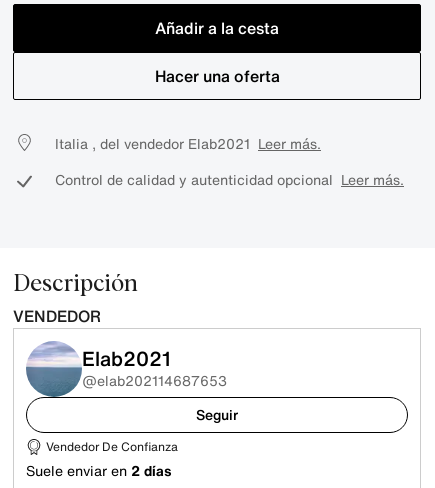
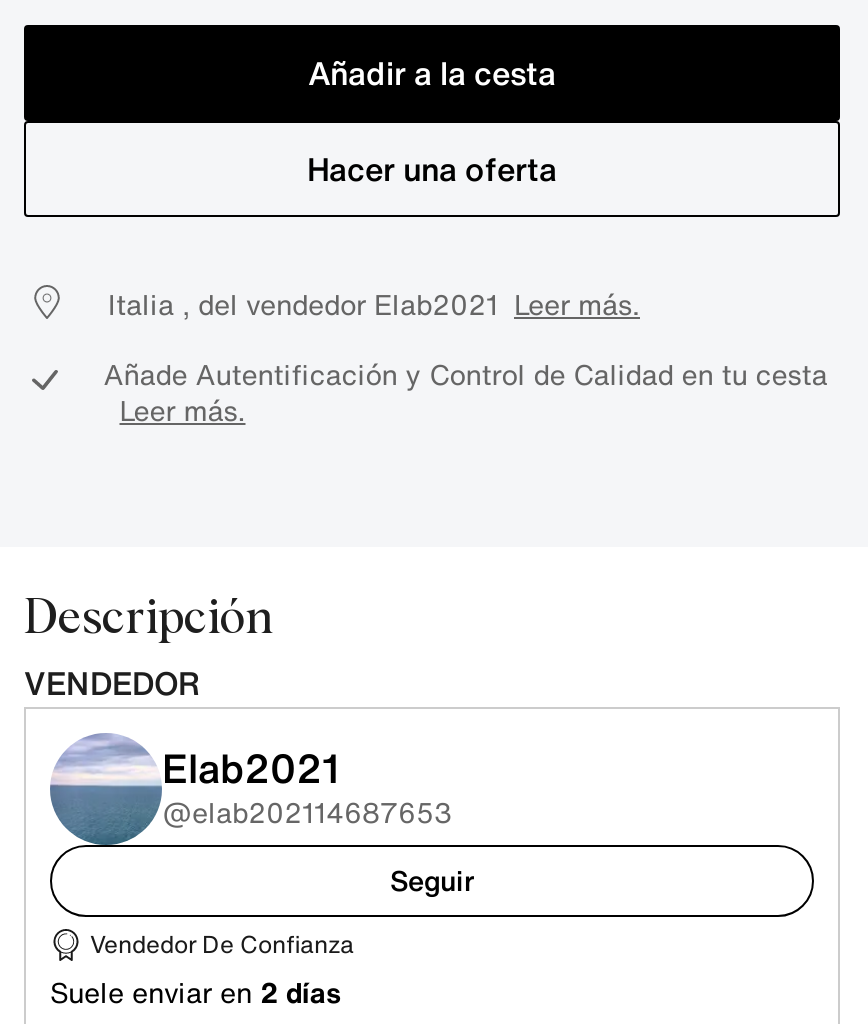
[55,169,404,190] Control de calidad y autenticidad opcional Leer más. -> [104,353,828,431] Añade Autentificación y Control de Calidad en tu cesta | Leer más.

